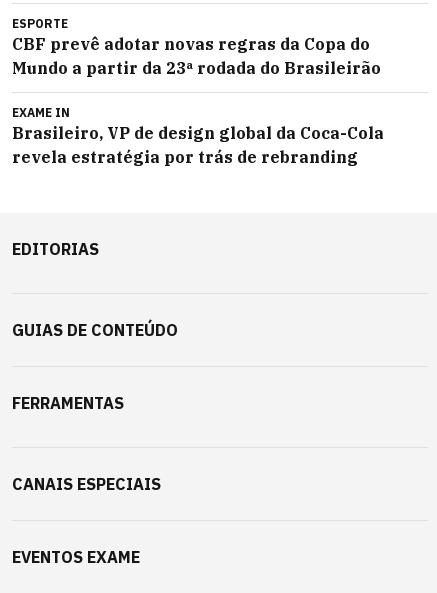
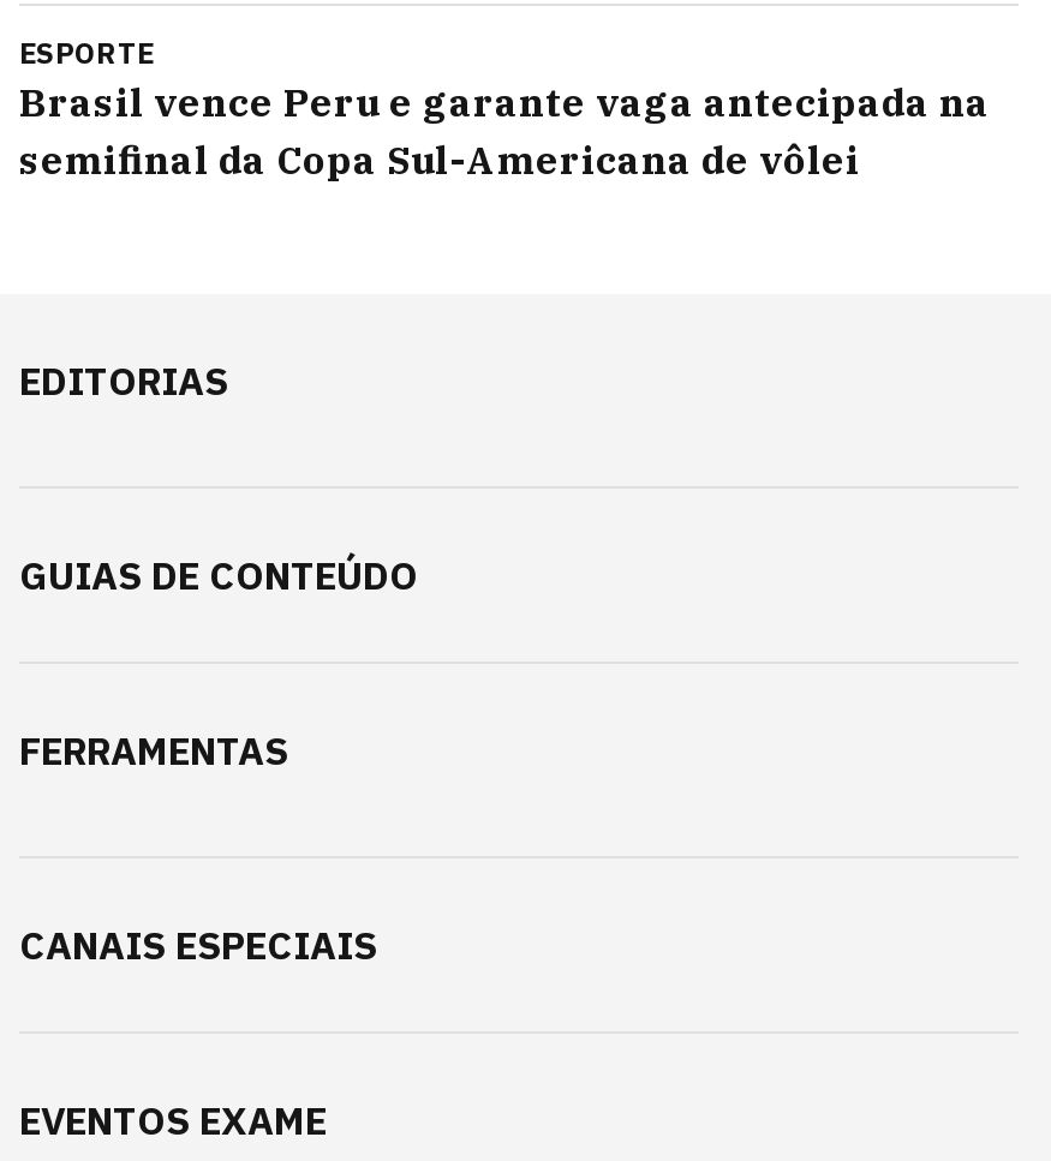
[12,34,384,167] CBF prevê adotar novas regras da Copa do | Mundo a partir da 23ª rodada do Brasileirão | EXAME IN | Brasileiro, VP de design global da Coca-Cola | revela estratégia por trás de rebranding -> [19,78,990,184] Brasil vence Peru e garante vaga antecipada na | semifinal da Copa Sul-Americana de vôlei

